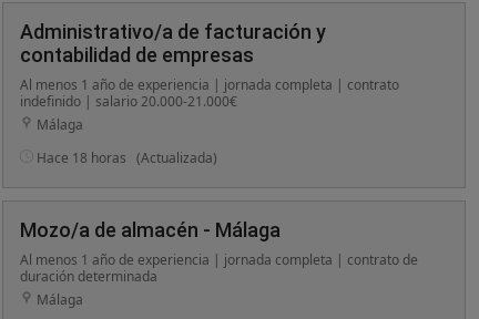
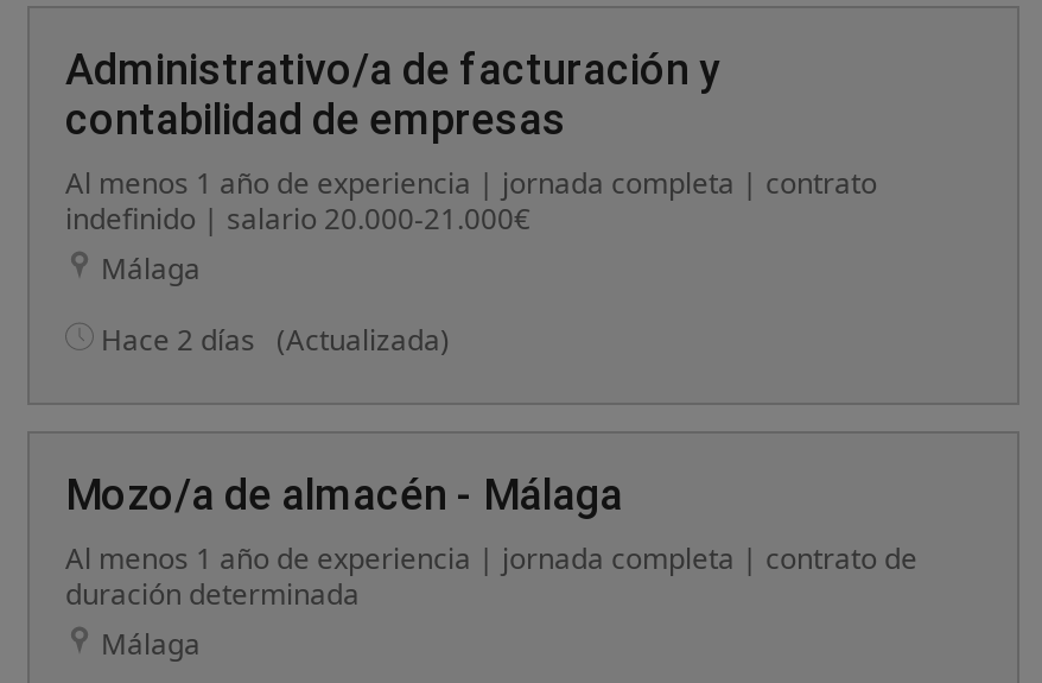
[37,148,217,167] Hace 18 horas (Actualizada) -> [101,320,450,360] Hace 2 días (Actualizada)

